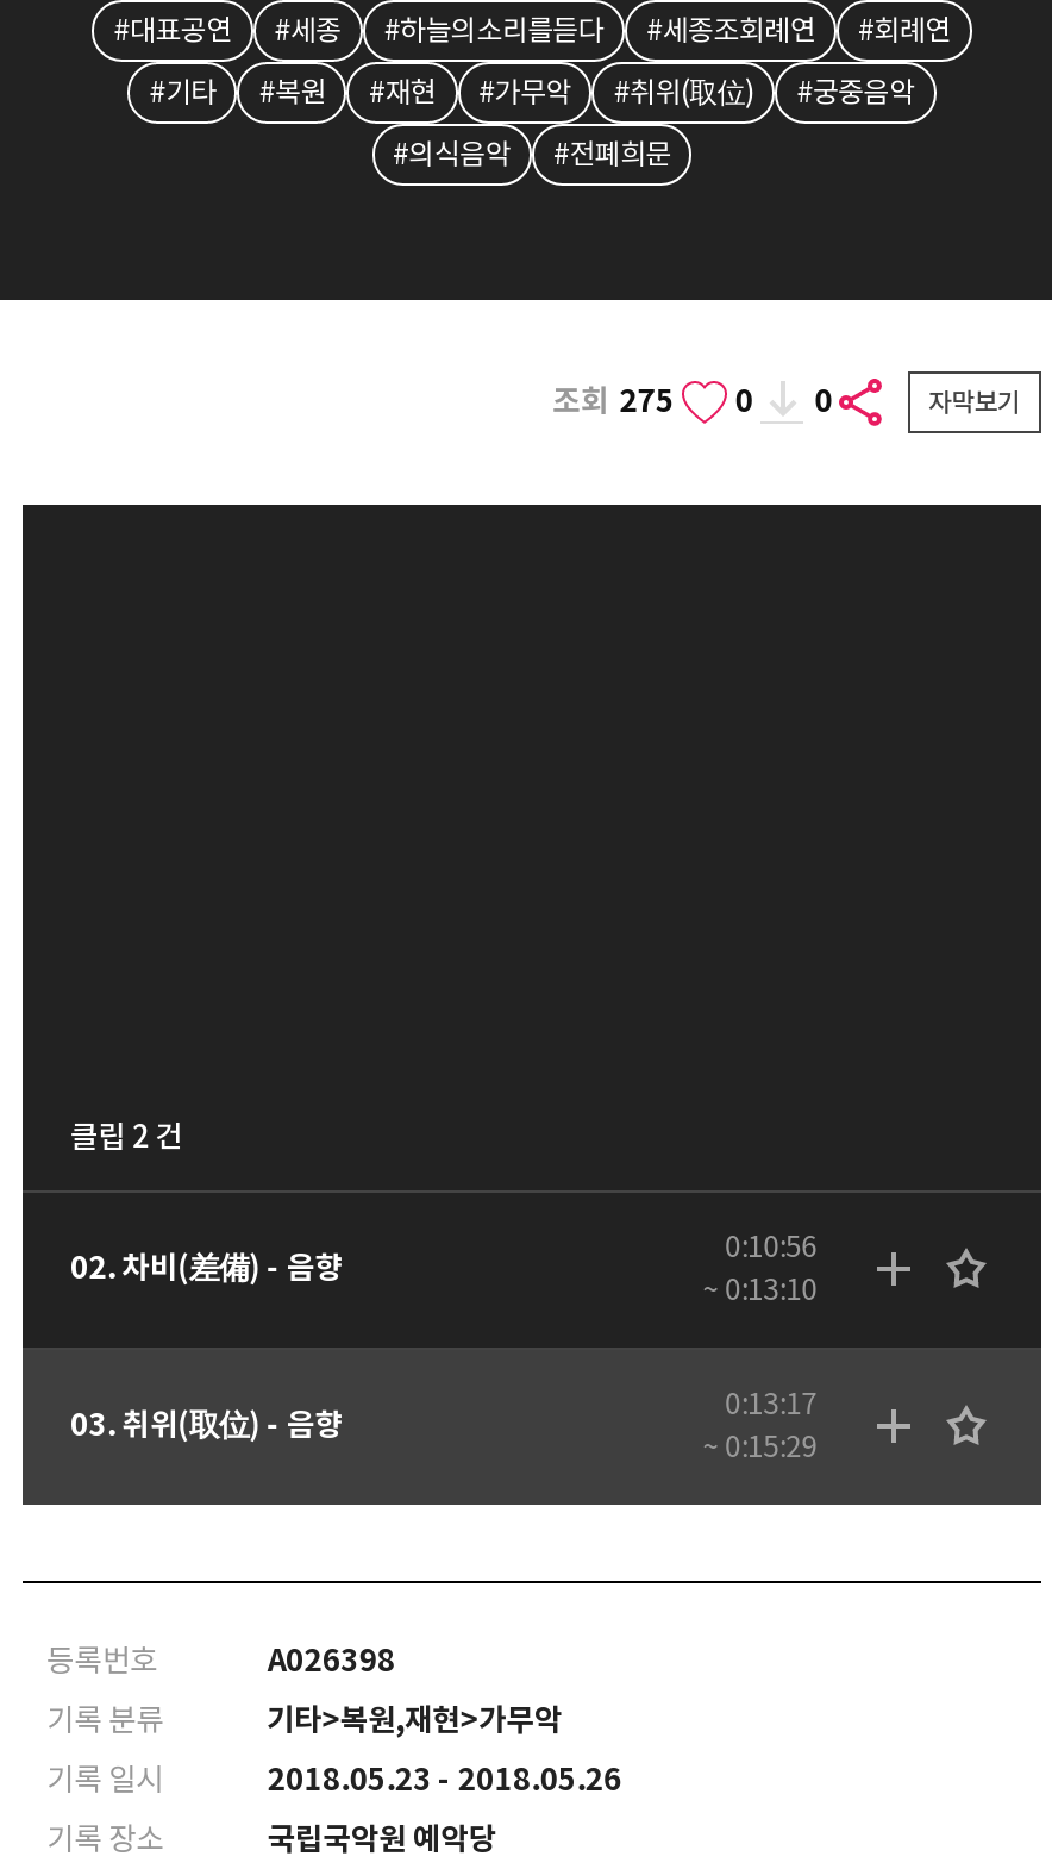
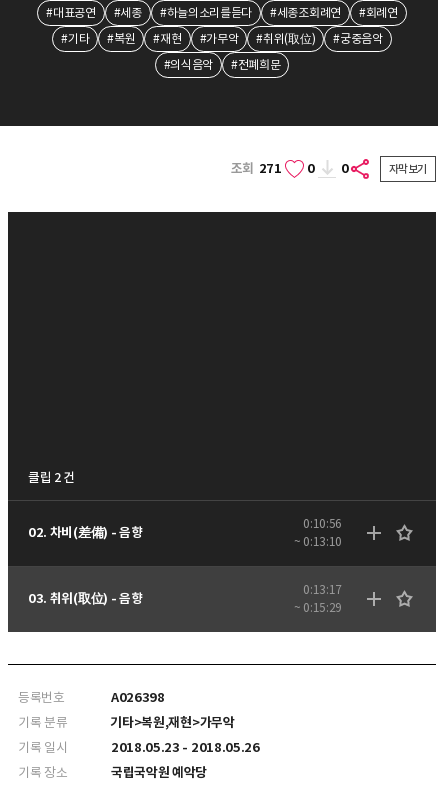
[552,382,833,422] 조회 275 0 0 -> [231,160,348,177] 조회 271 0 0

